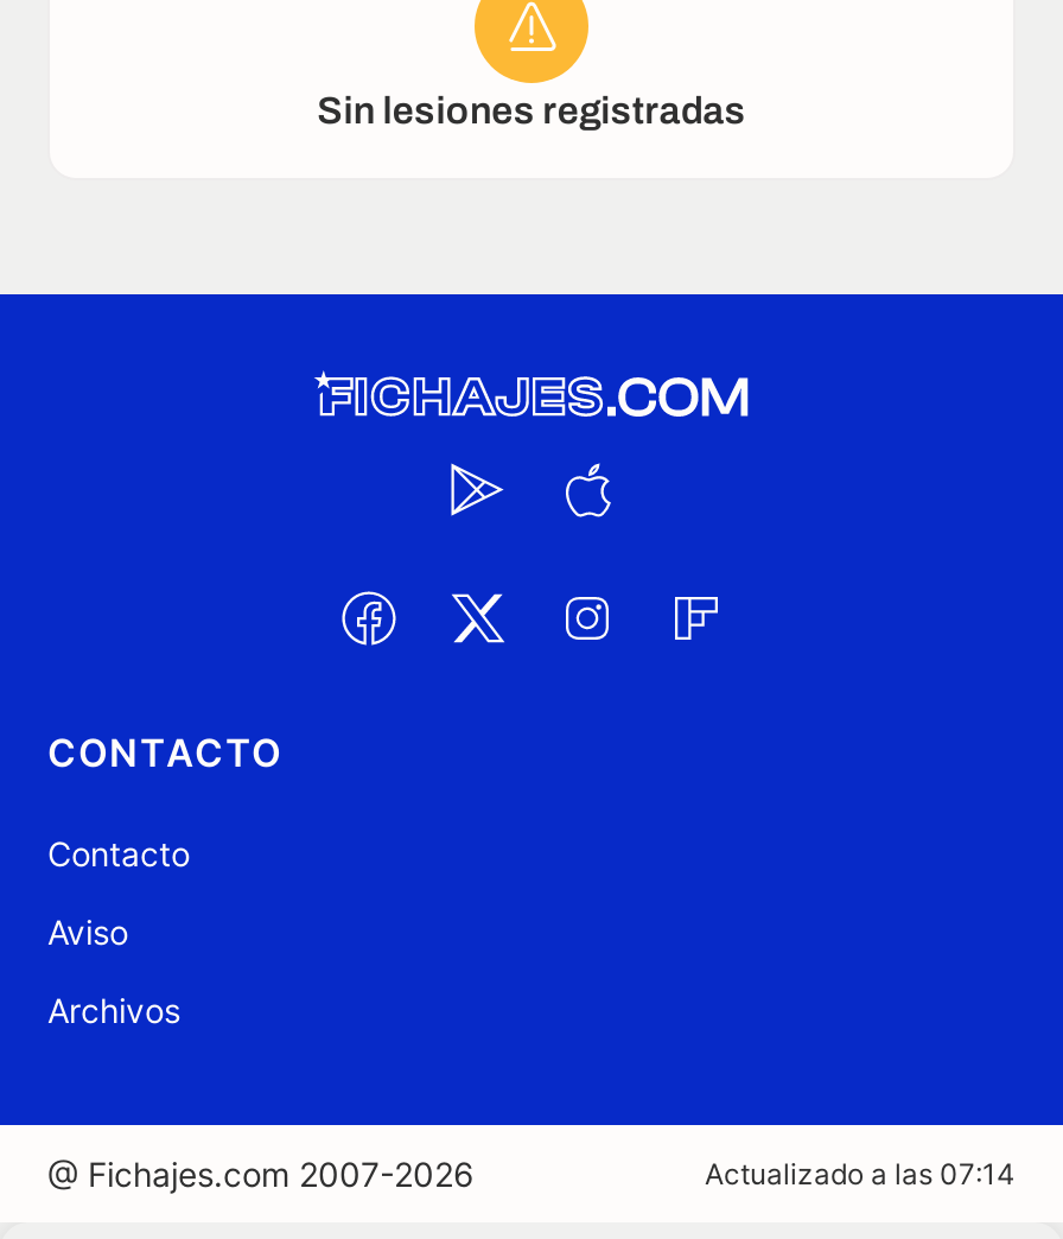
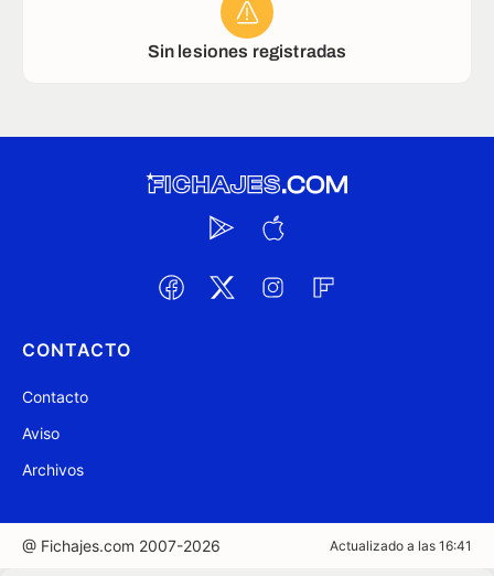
[705,1156,1016,1192] Actualizado a las 07:14 -> [330,537,472,554] Actualizado a las 16:41

